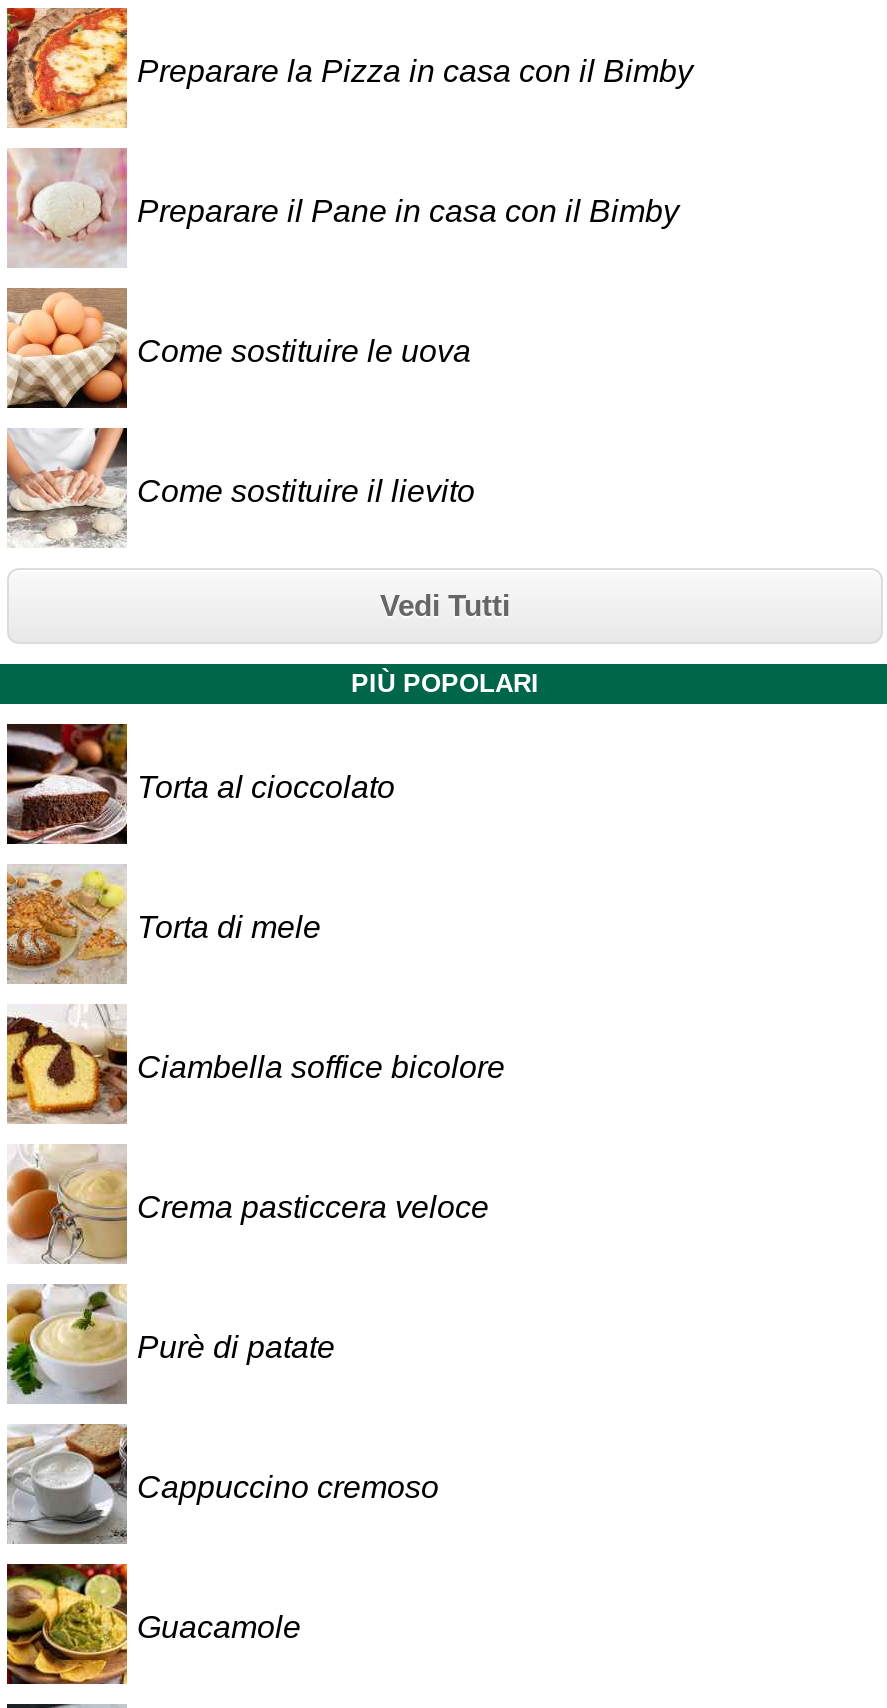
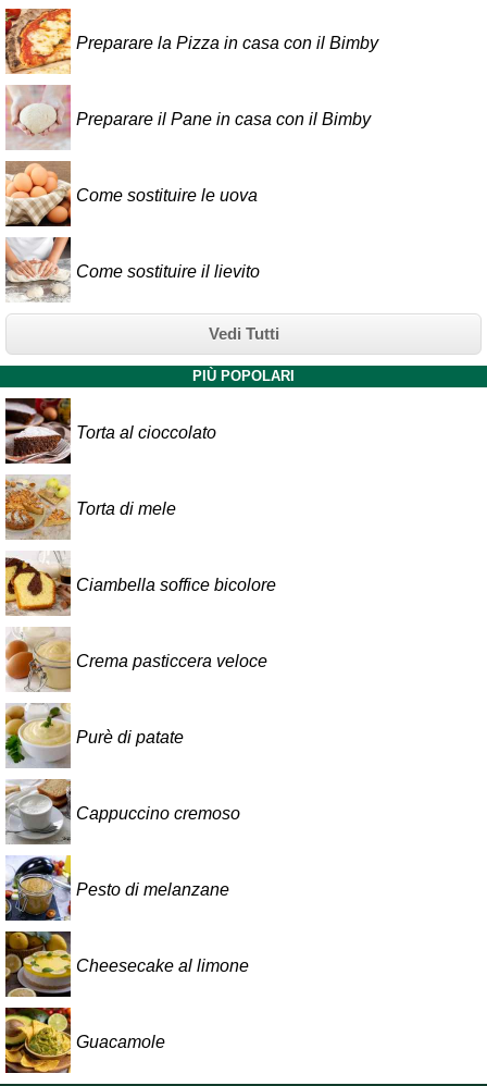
none -> [5,856,229,921] [image] | Pesto di melanzane
none -> [5,931,249,997] [image] | Cheesecake al limone

